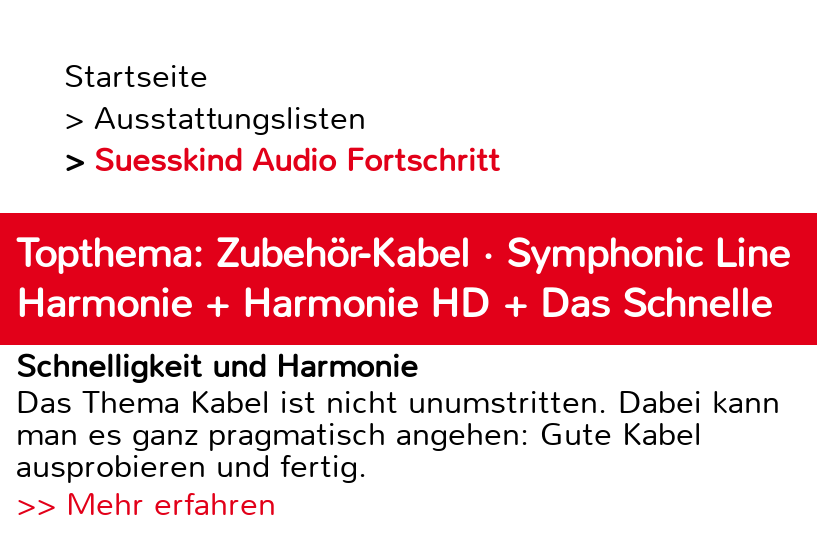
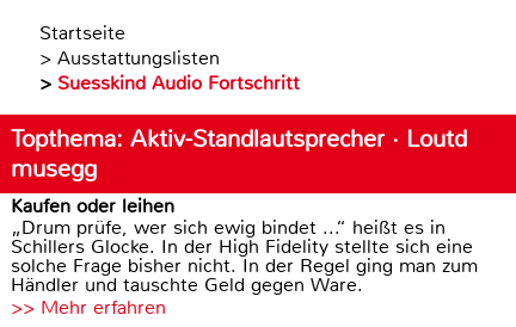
[16,229,790,487] Topthema: Zubehör-Kabel · Symphonic Line | Harmonie + Harmonie HD + Das Schnelle | Schnelligkeit und Harmonie | Das Thema Kabel ist nicht unumstritten. Dabei kann | man es ganz pragmatisch angehen: Gute Kabel | ausprobieren und fertig. -> [11,124,478,297] Topthema: Aktiv-Standlautsprecher · Loutd | musegg | Kaufen oder leihen | „Drum prüfe, wer sich ewig bindet ...“ heißt es in | Schillers Glocke. In der High Fidelity stellte sich eine | solche Frage bisher nicht. In der Regel ging man zum | Händler und tauschte Geld gegen Ware.

